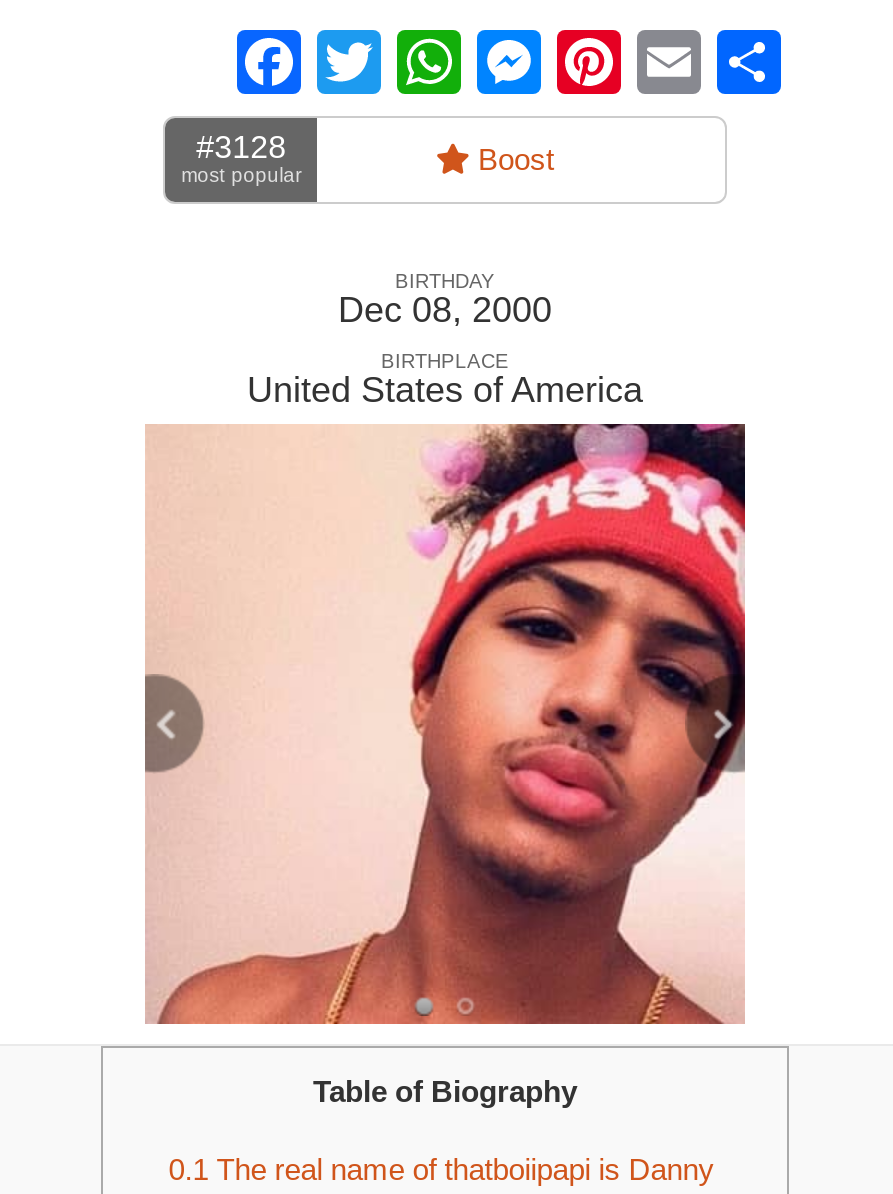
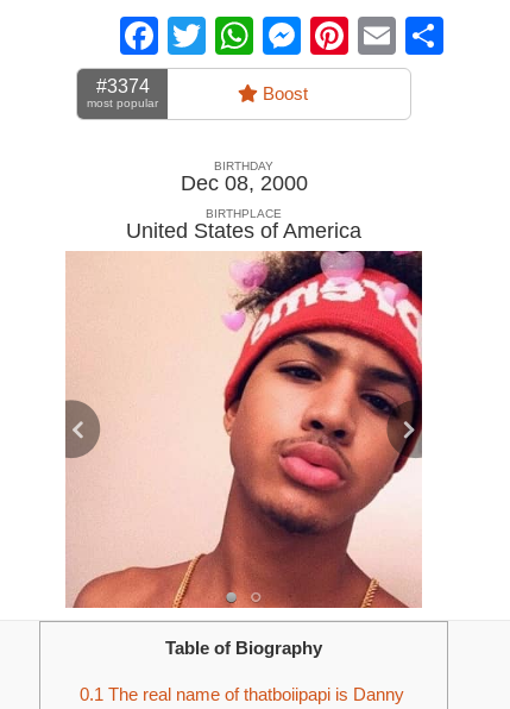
[196,130,286,164] #3128 -> [96,76,149,96] #3374

